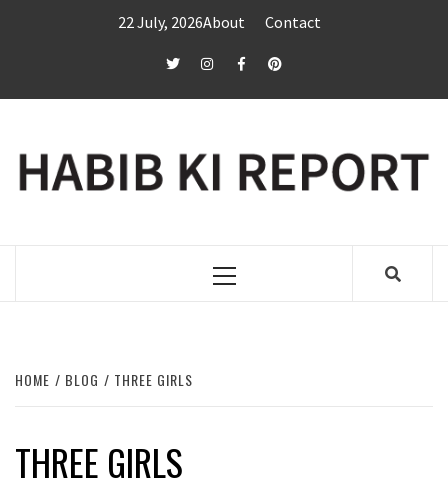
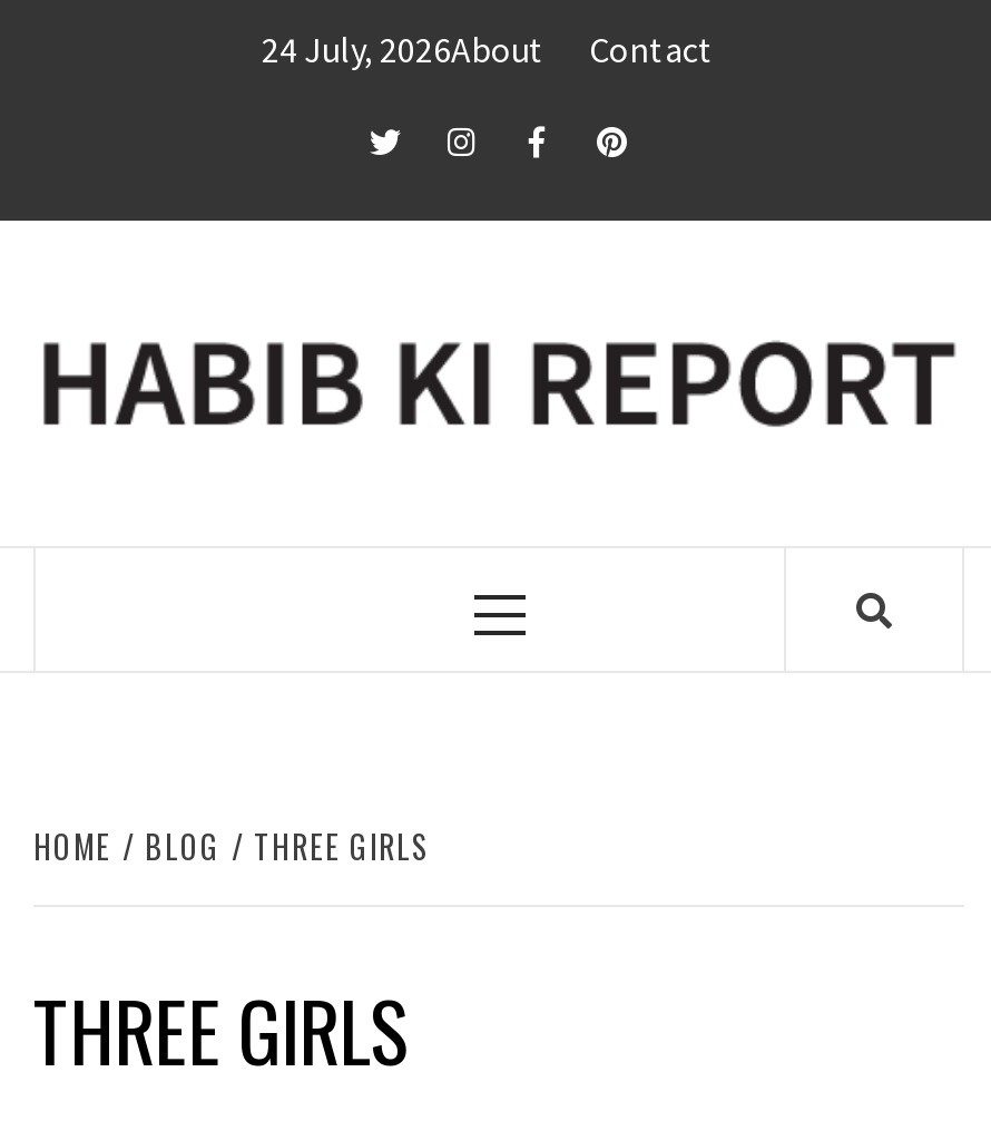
[117,12,320,32] 22 July, 2026About Contact -> [262,27,714,71] 24 July, 2026About Contact

